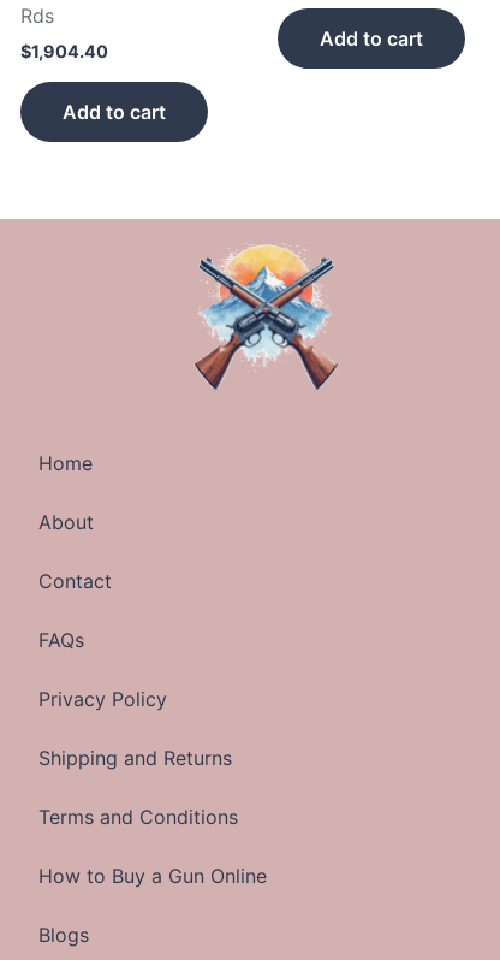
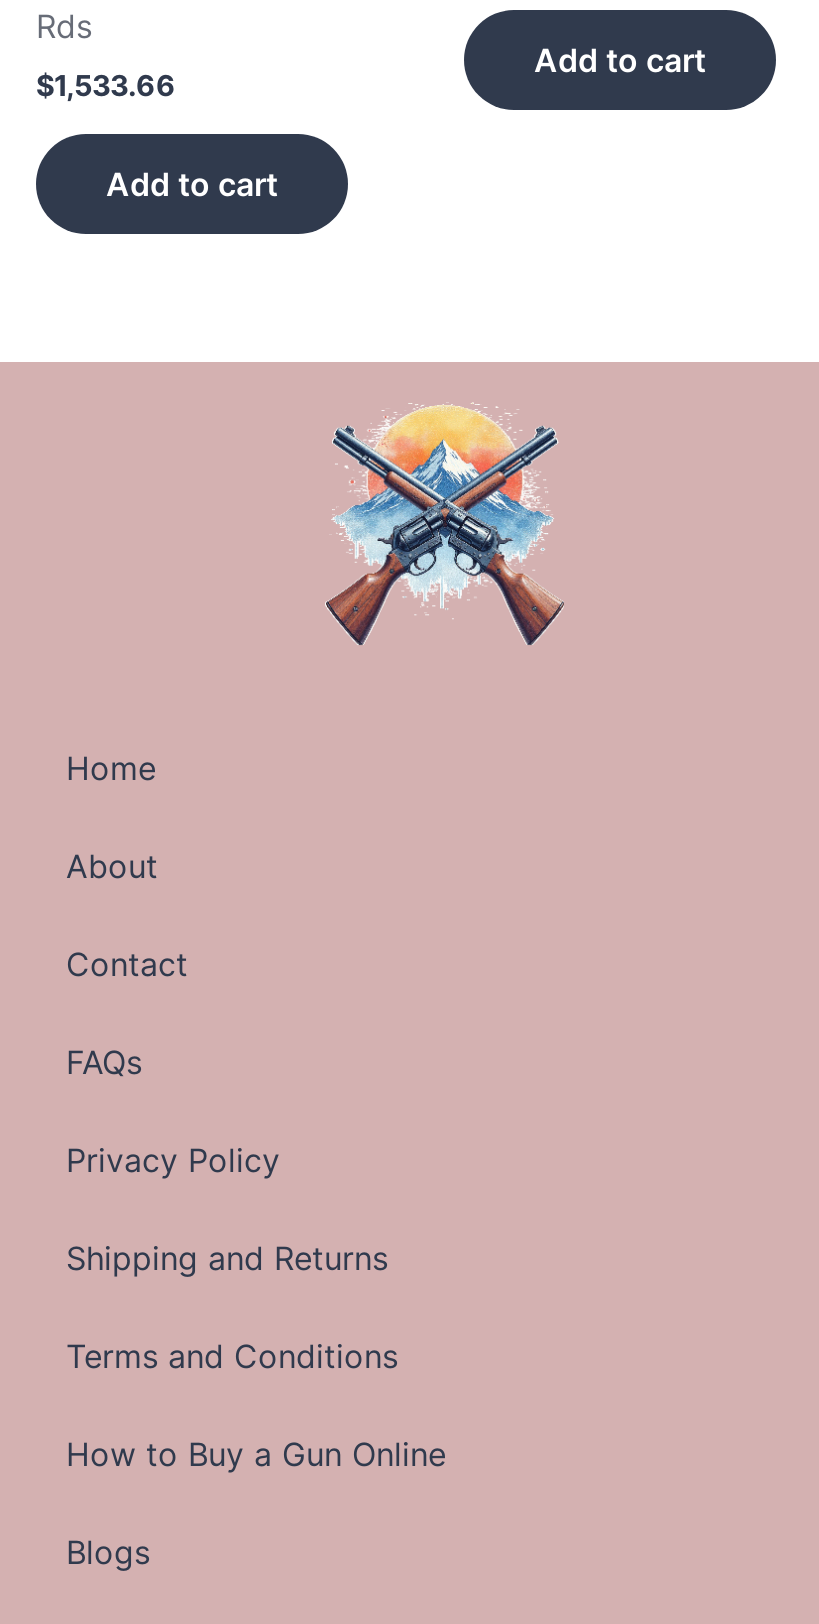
[20,41,108,62] $1,904.40 -> [36,69,176,103] $1,533.66

